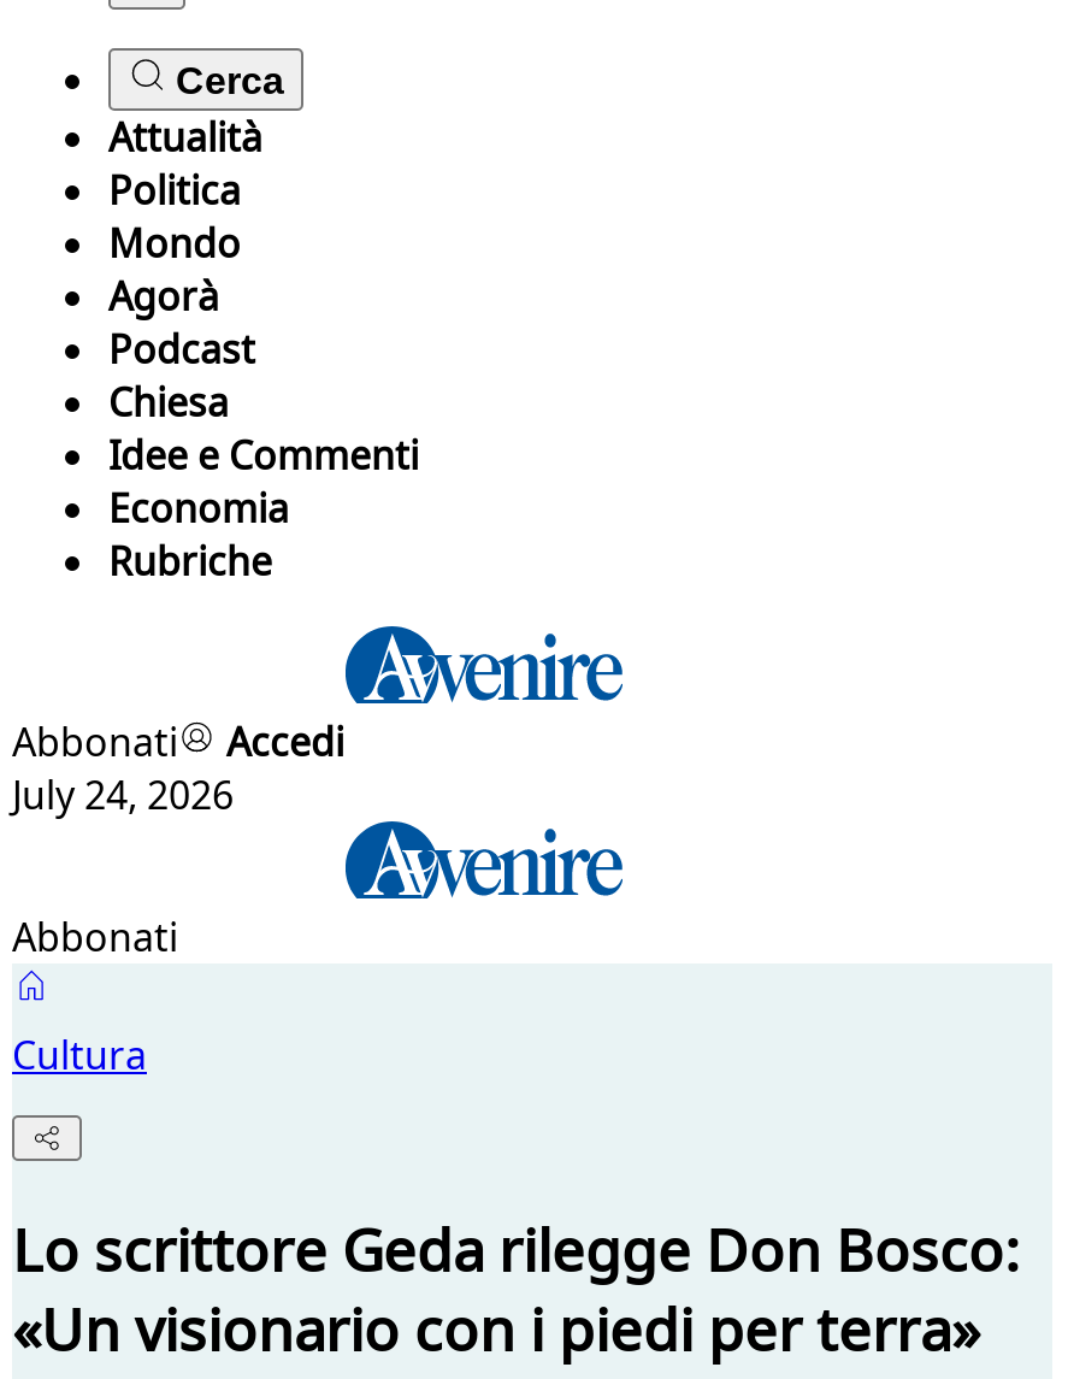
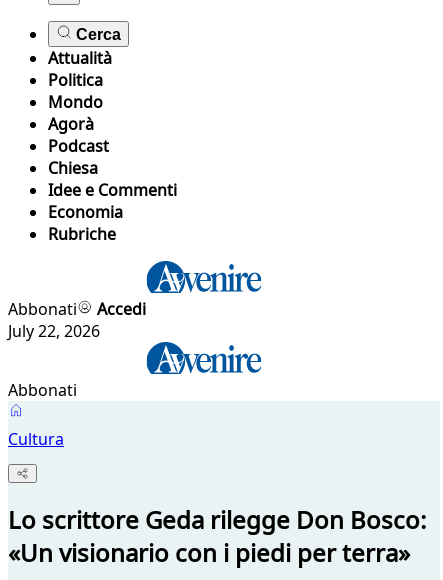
[12,768,234,821] July 24, 2026 -> [8,320,100,342] July 22, 2026

